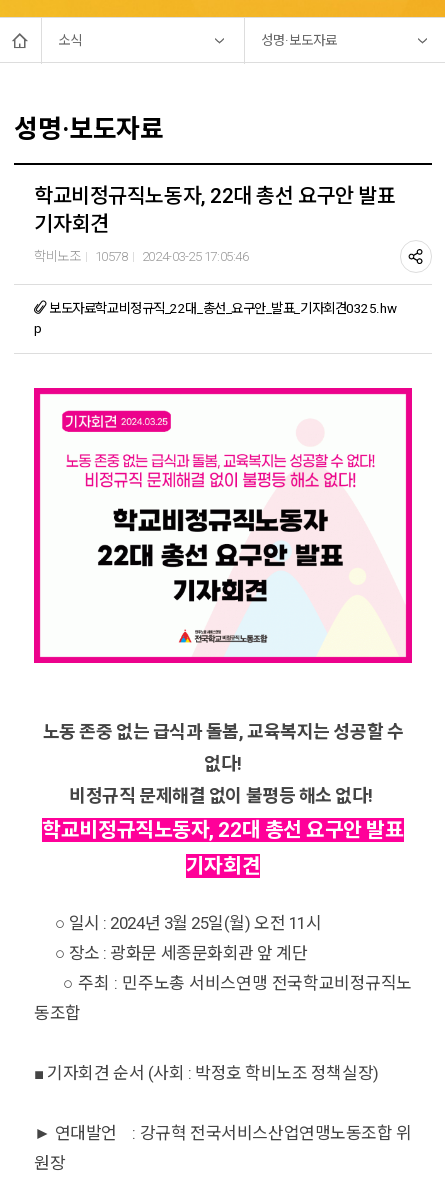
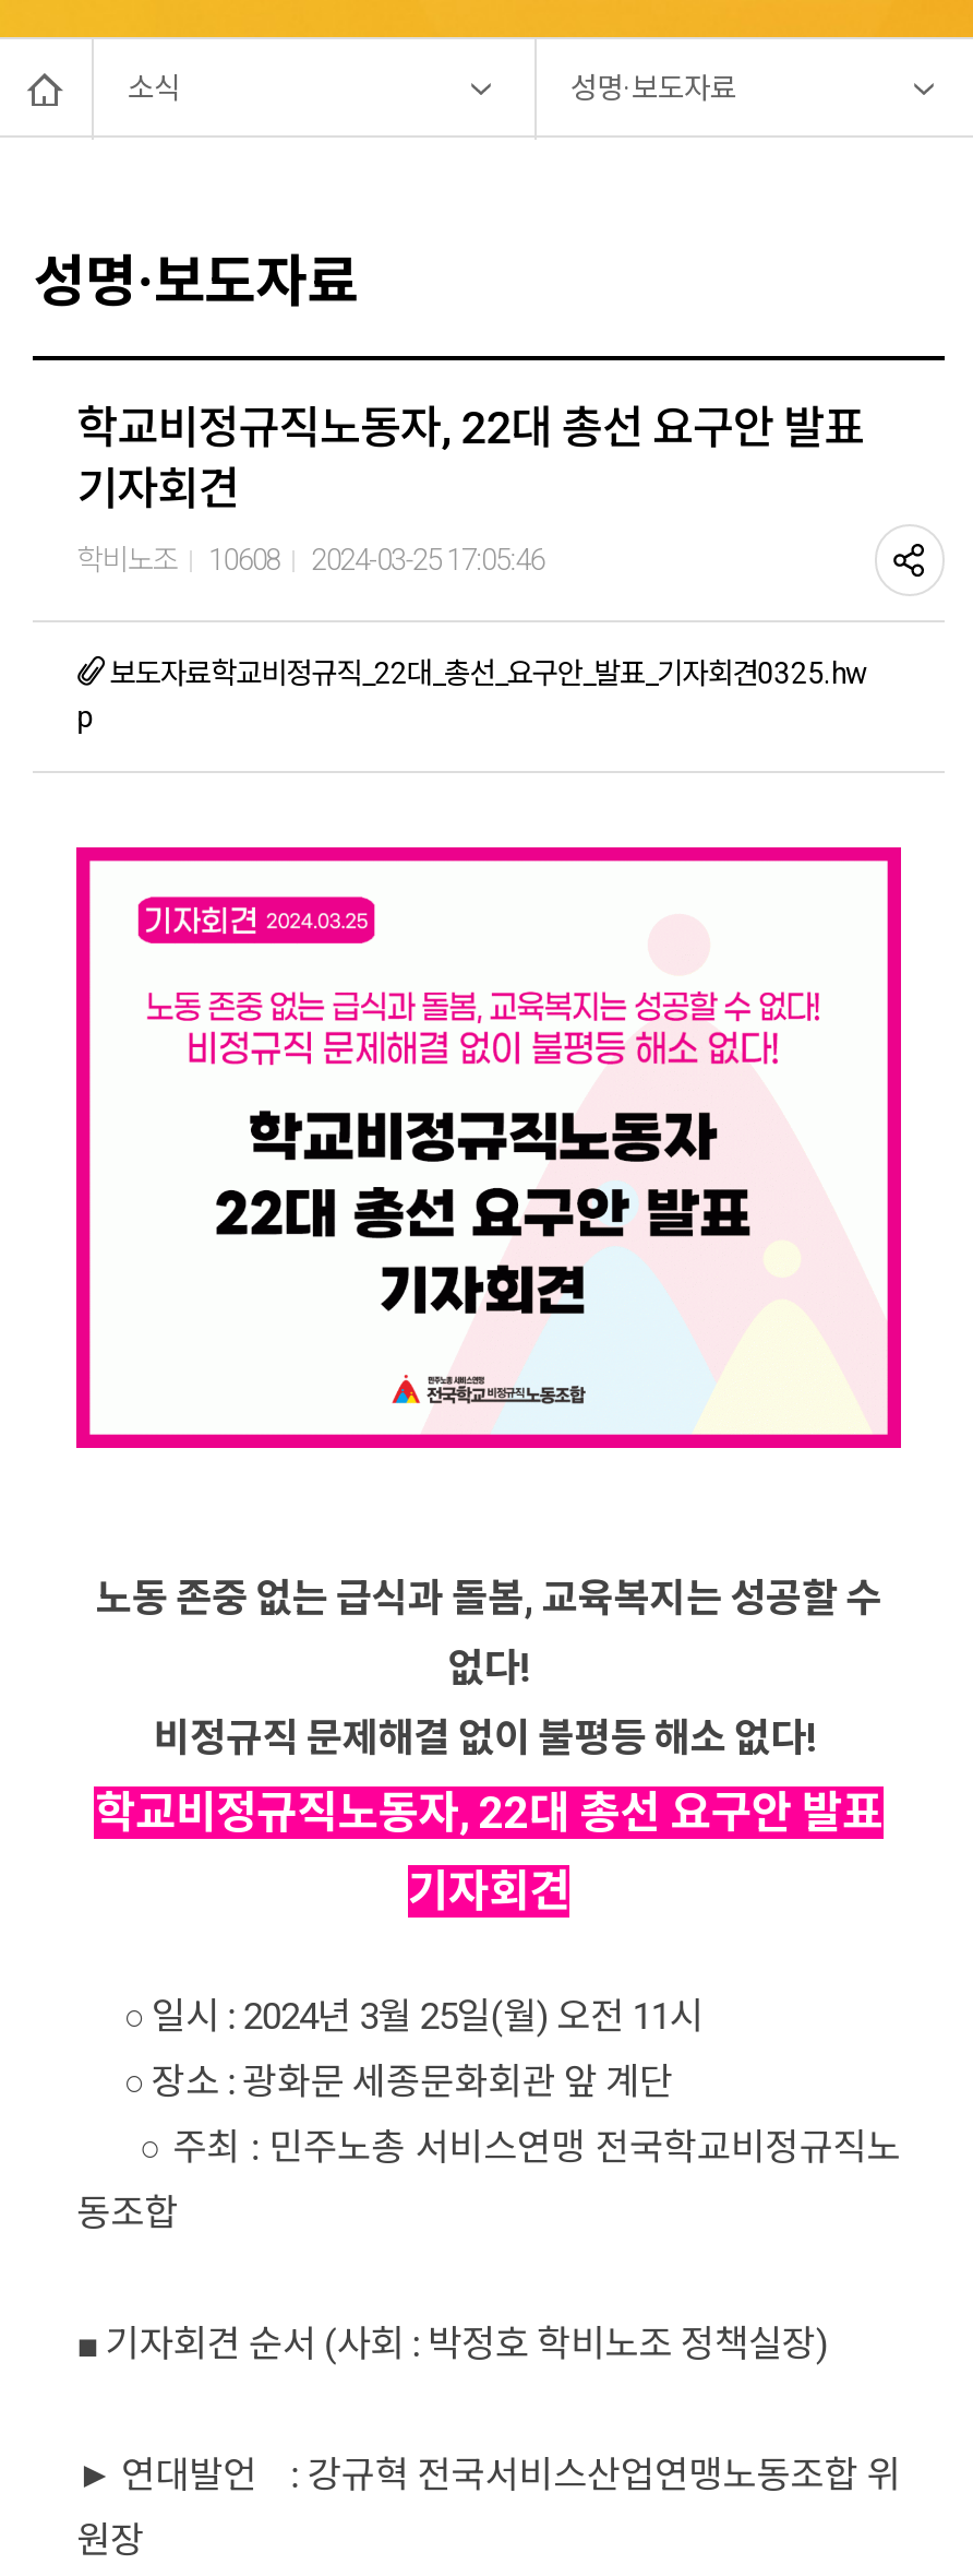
[34,249,248,264] 학비노조 10578 2024-03-25 17:05:46 -> [77,544,544,576] 학비노조 10608 2024-03-25 17:05:46

